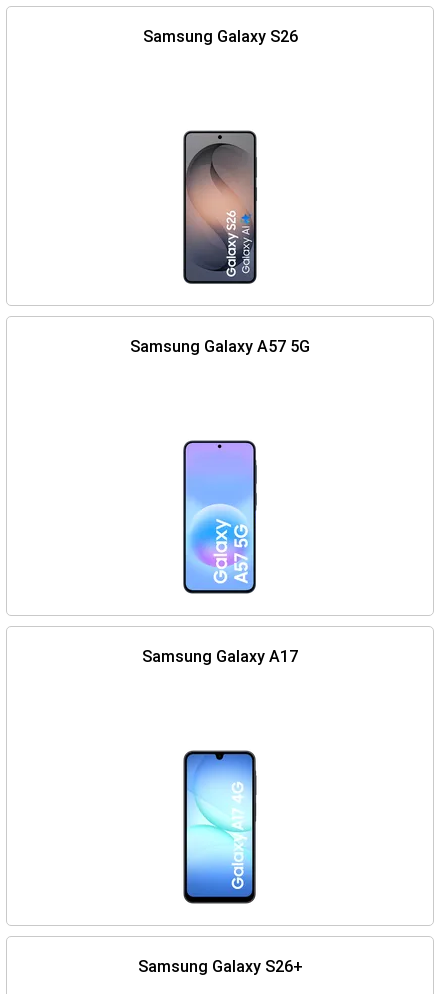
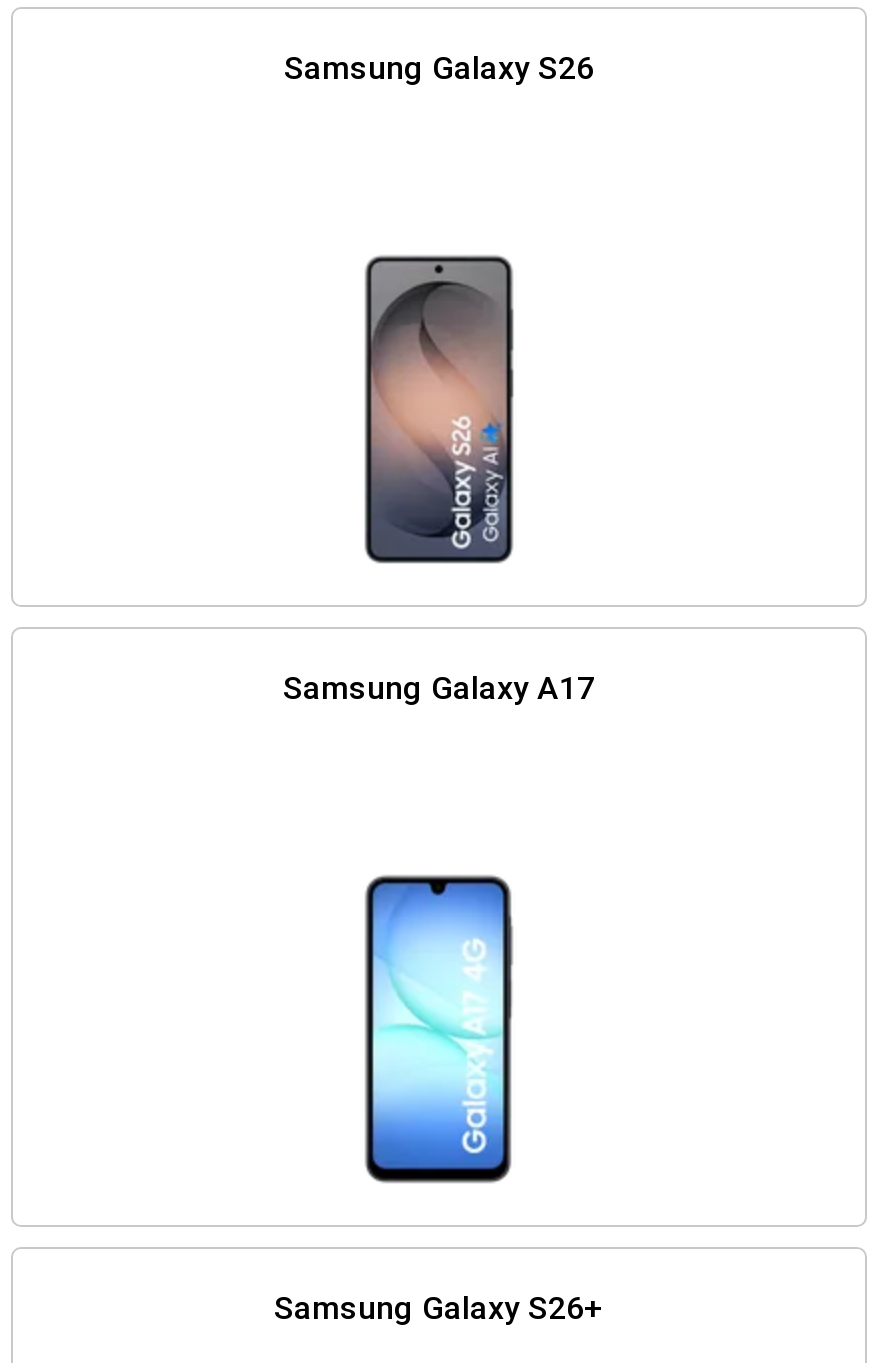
[130,337,310,356] Samsung Galaxy A57 5G -> none
[185,443,257,590] [image] -> none

